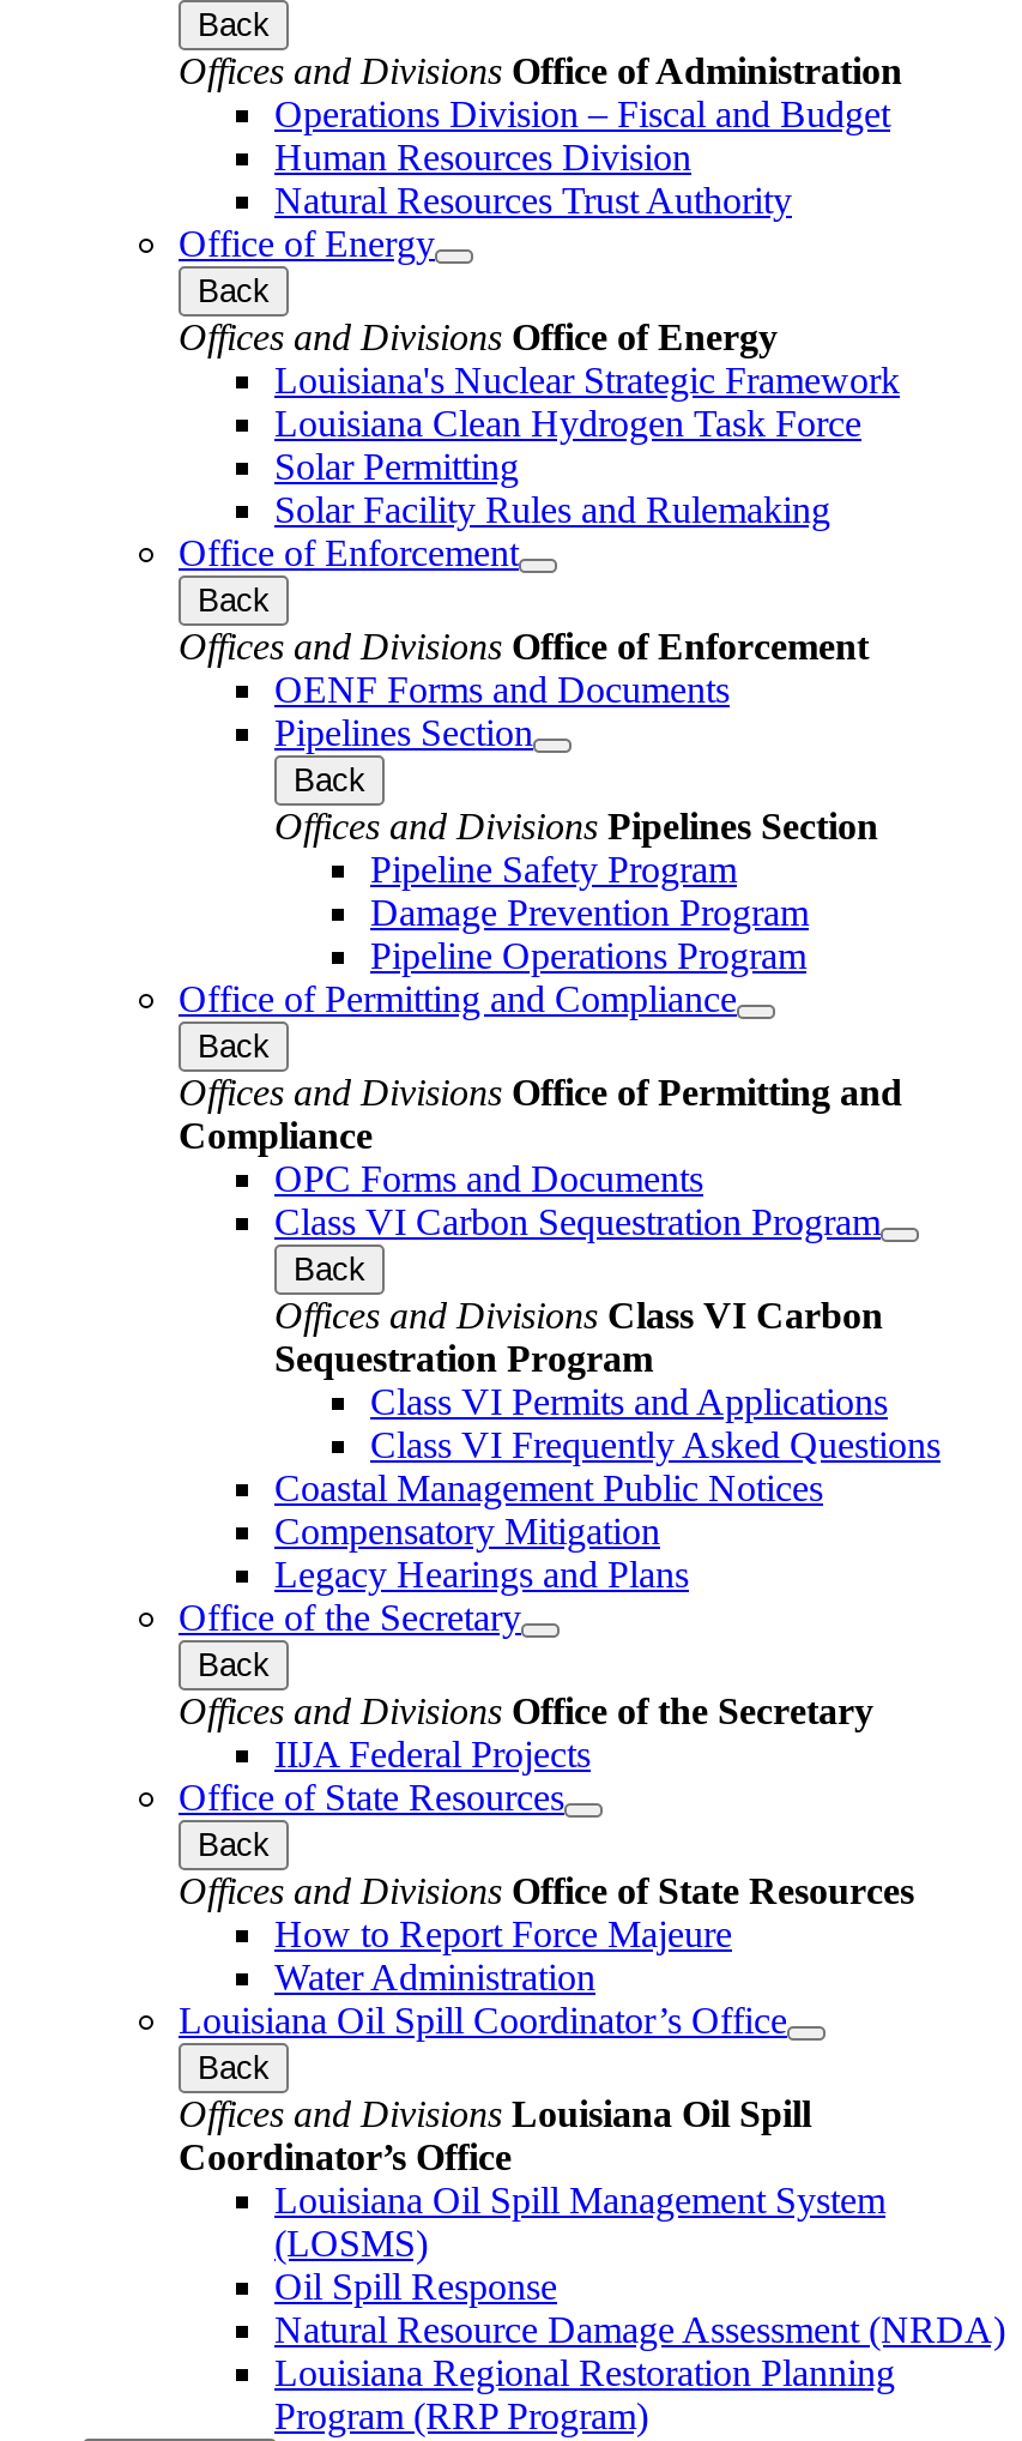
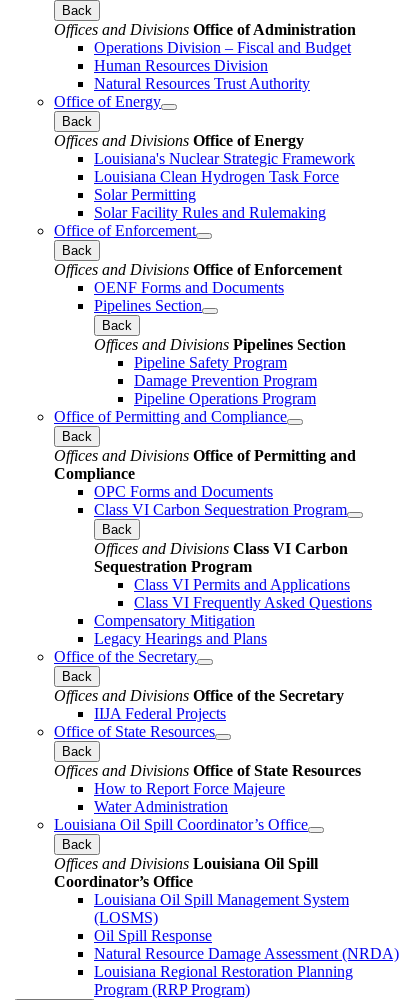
[274,1467,823,1507] Coastal Management Public Notices -> none

